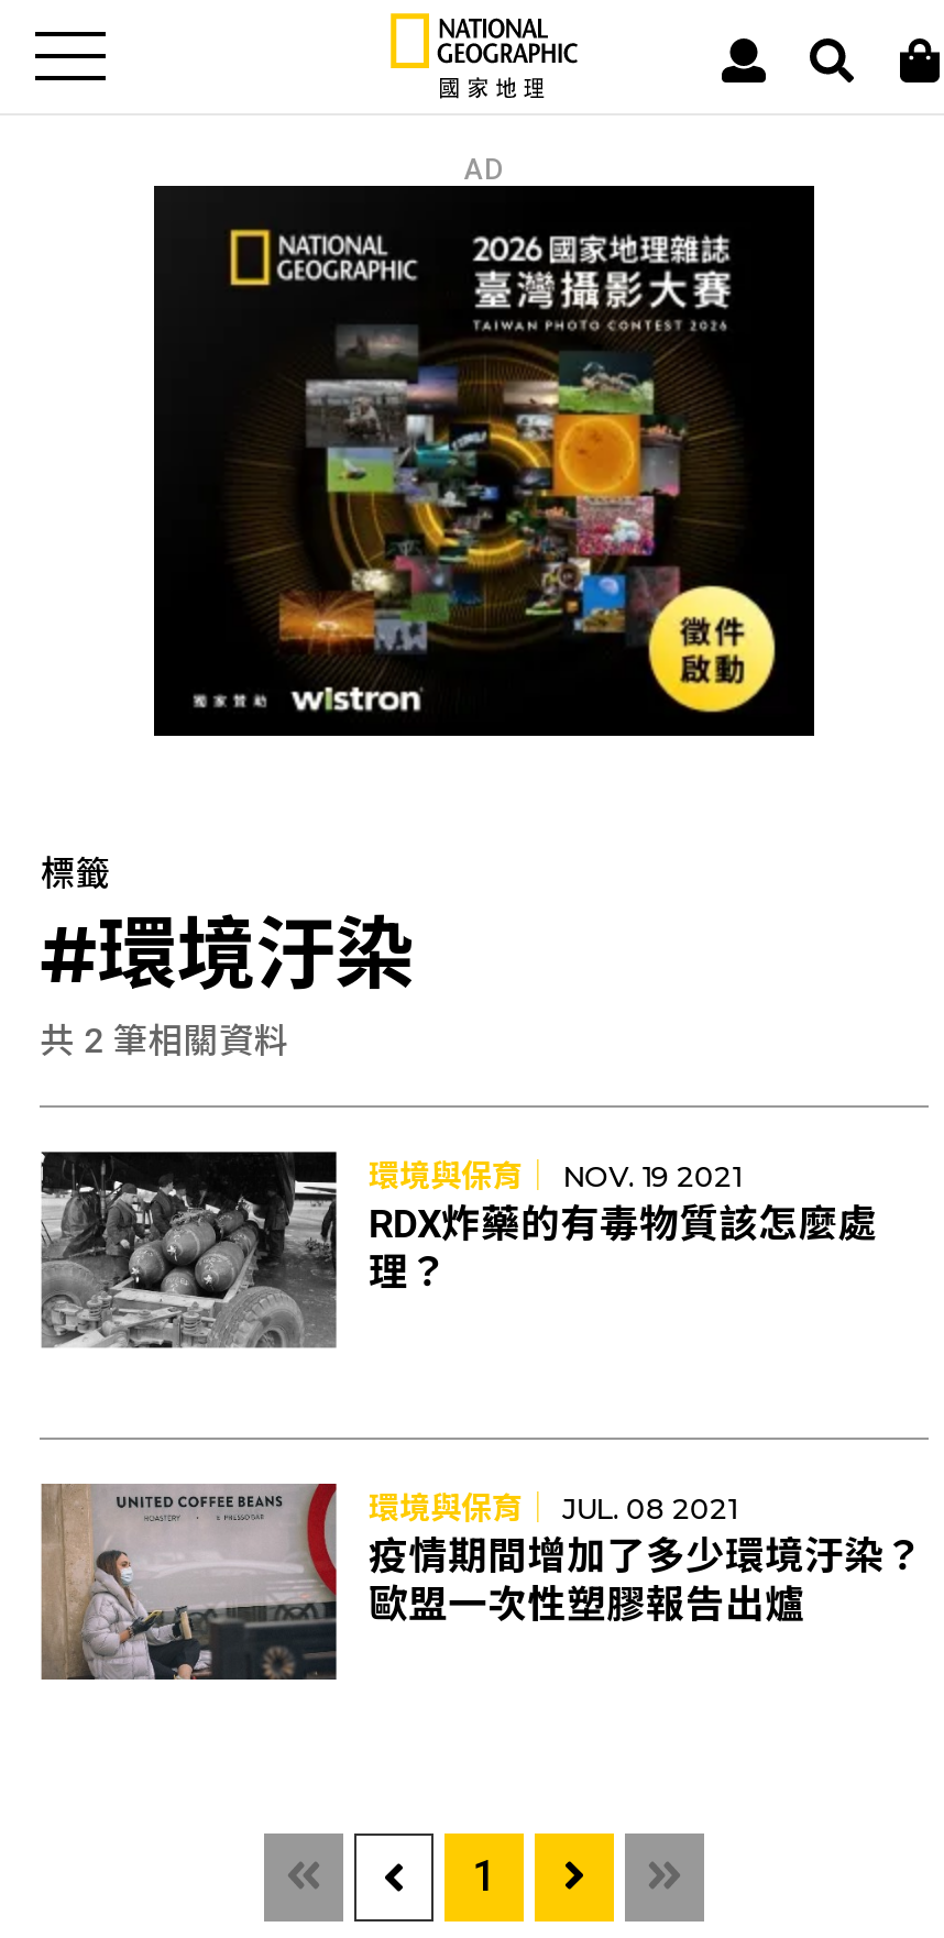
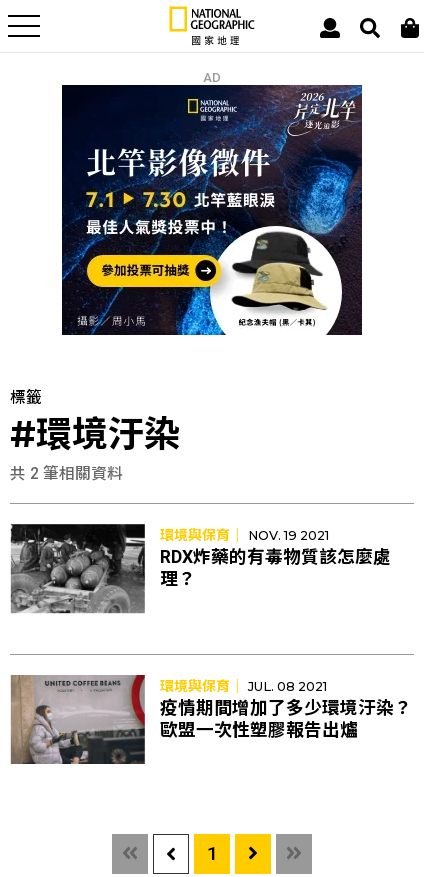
[154,184,816,738] [image] -> [61,84,363,336] [image]

